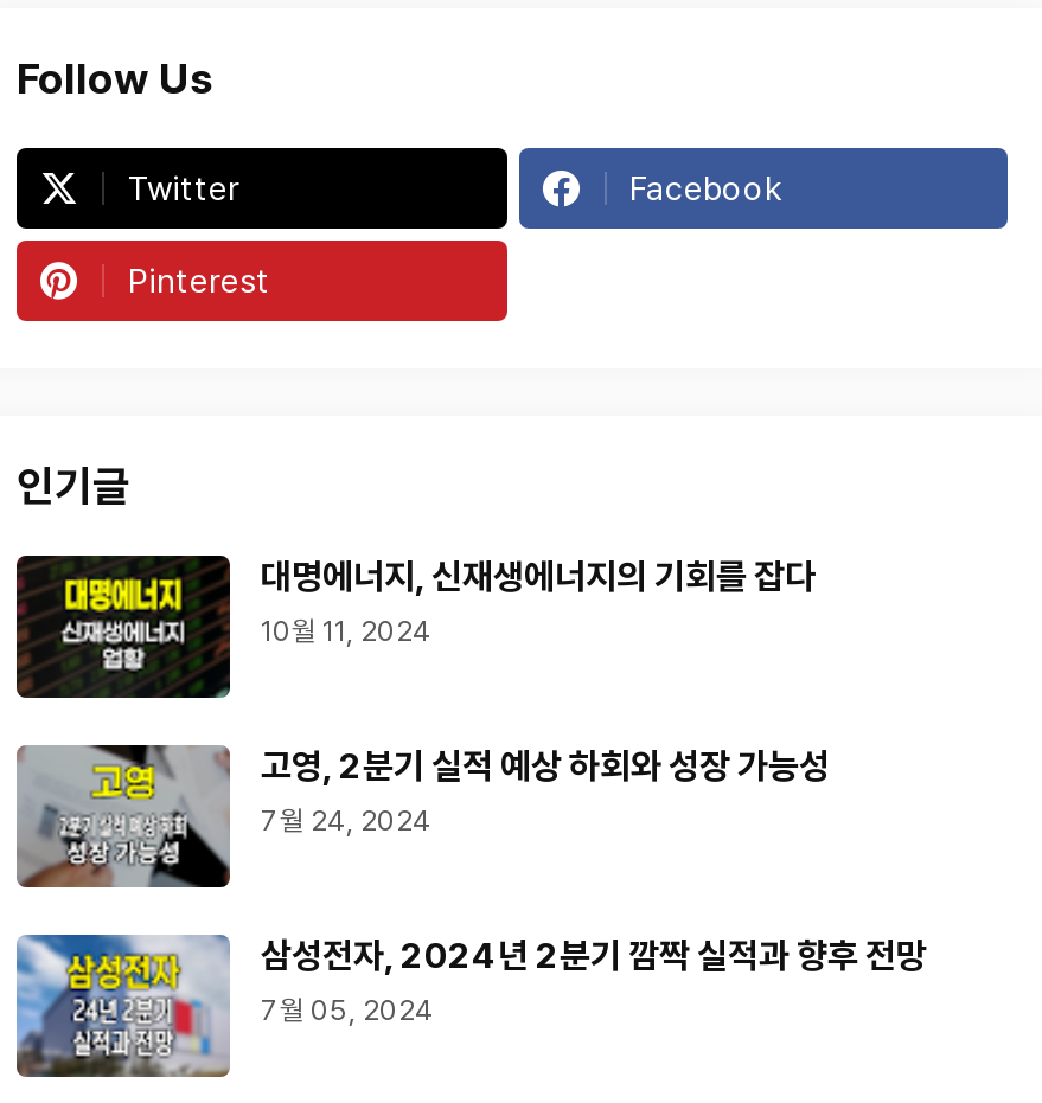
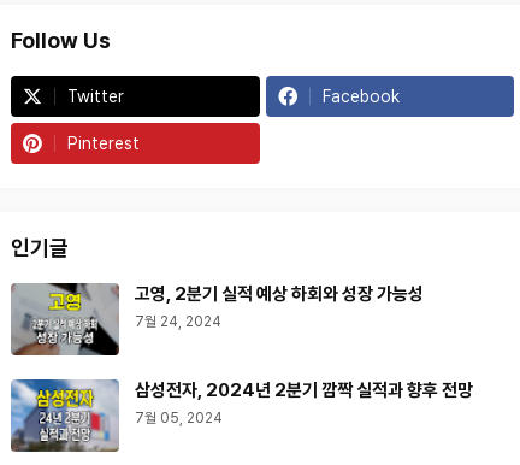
[17,556,816,700] [image] | 대명에너지, 신재생에너지의 기회를 잡다 | 10월 11, 2024 -> none

